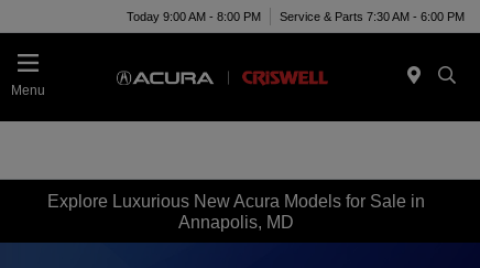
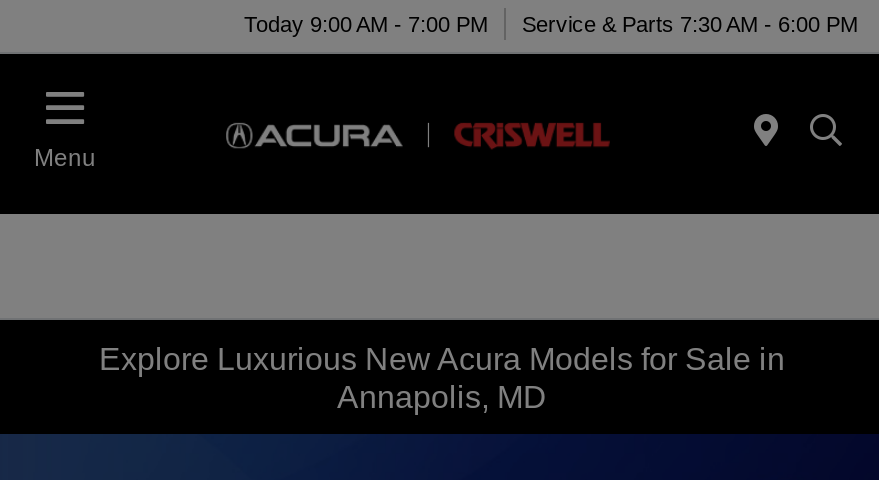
[127,9,465,23] Today 9:00 AM - 8:00 PM Service & Parts 7:30 AM - 6:00 PM -> [244,11,858,35] Today 9:00 AM - 7:00 PM Service & Parts 7:30 AM - 6:00 PM

